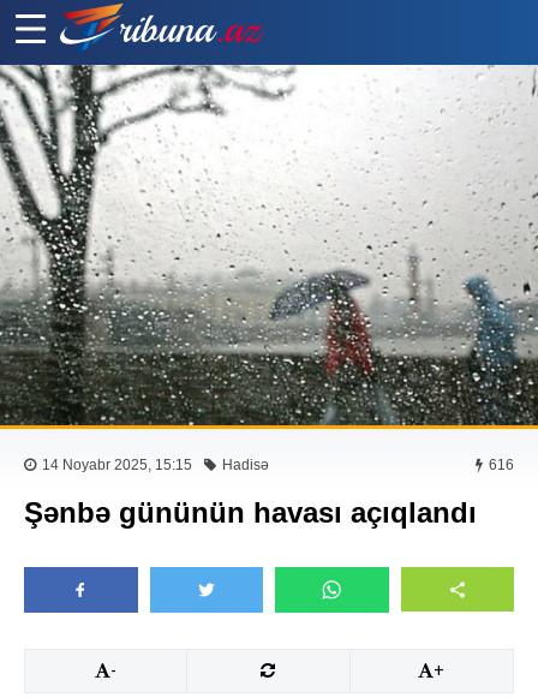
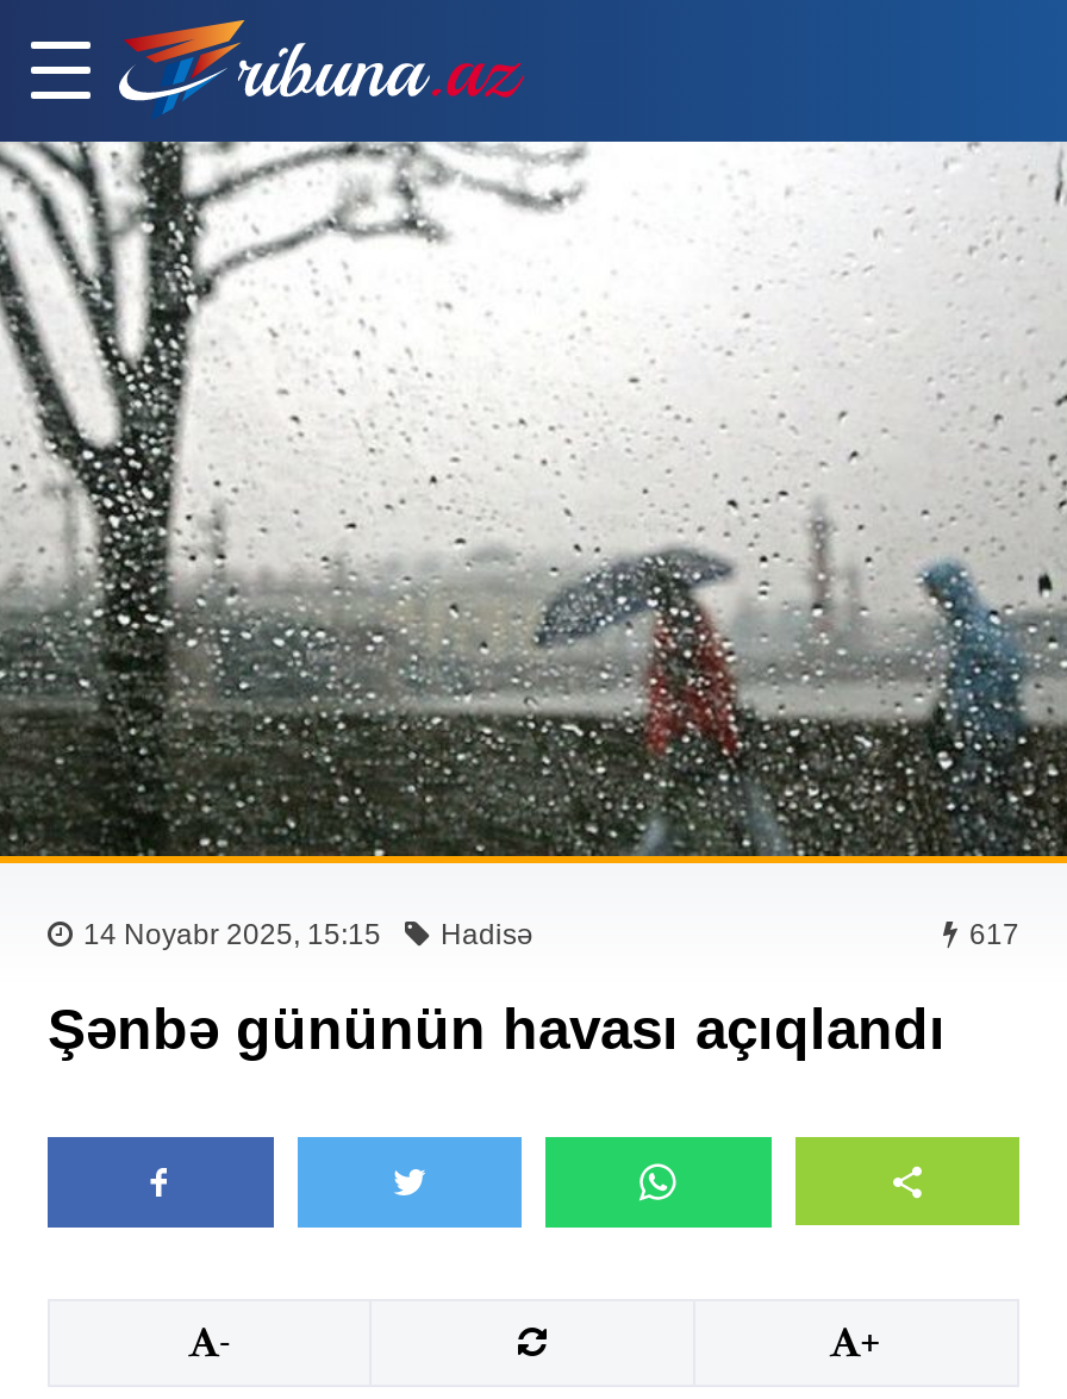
[489,457,514,474] 616 -> [969,918,1019,952] 617

